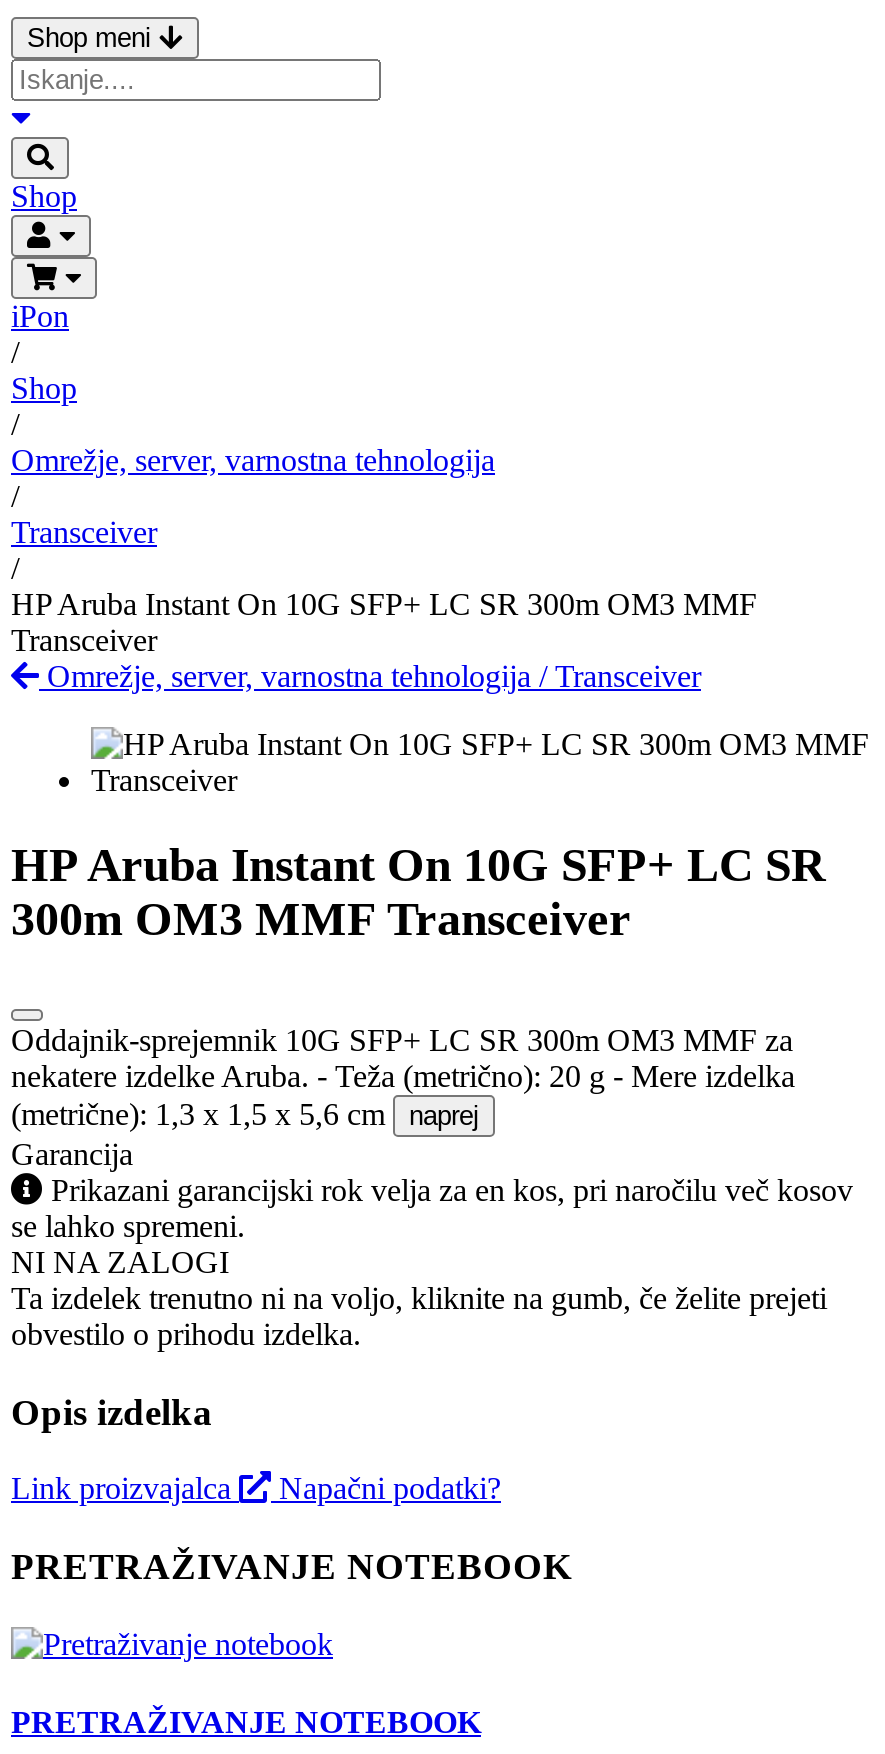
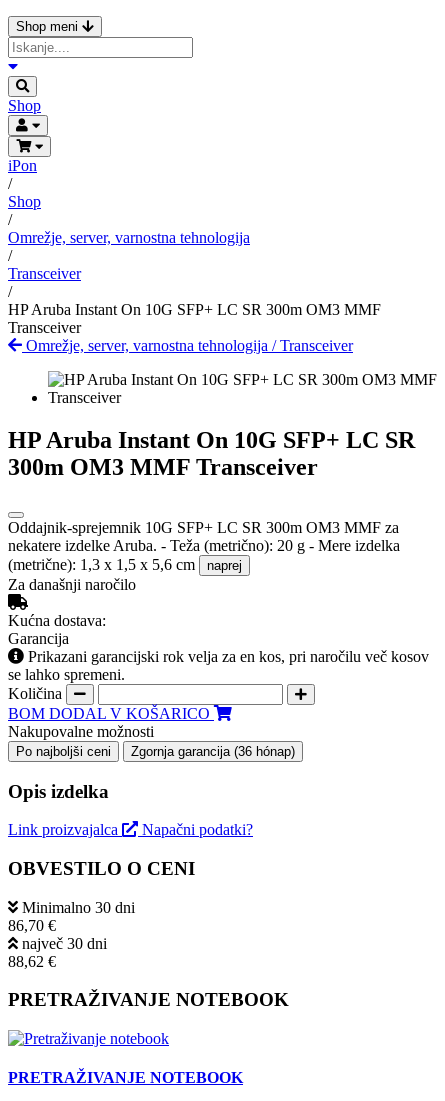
none -> [8,576,136,629] Za današnji naročilo | Kućna dostava:
[11,1245,827,1351] NI NA ZALOGI | Ta izdelek trenutno ni na voljo, kliknite na gumb, če želite prejeti | obvestilo o prihodu izdelka. -> [8,685,295,759] Količina | BOM DODAL V KOŠARICO | Nakupovalne možnosti | Po najboljši ceni | Zgornja garancija (36 hónap)
none -> [8,858,195,970] OBVESTILO O CENI | Minimalno 30 dni | 86,70 € | največ 30 dni | 88,62 €

